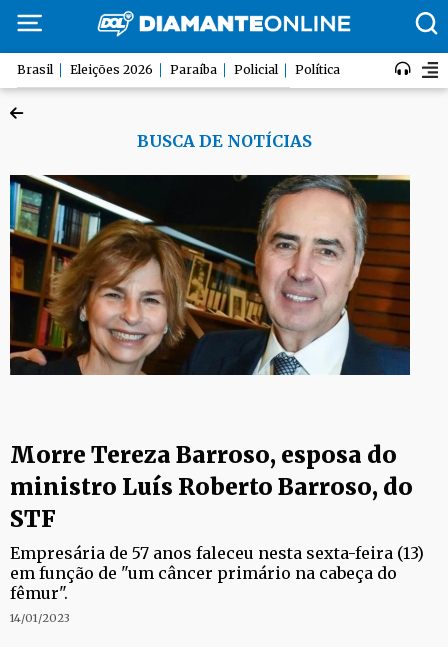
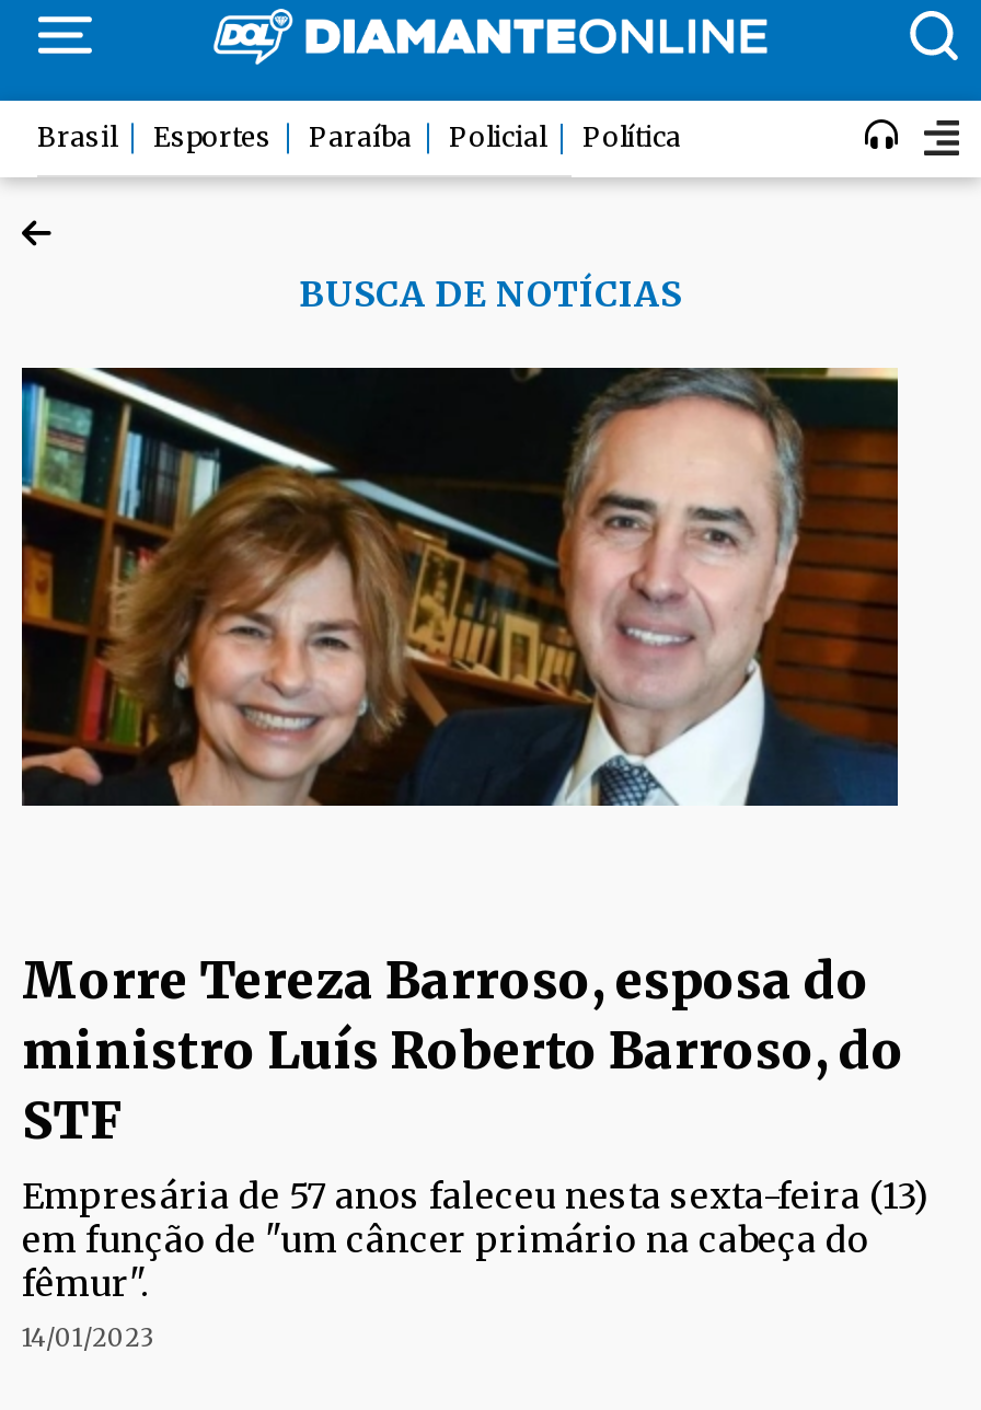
[70,62,153,77] Eleições 2026 -> [153,120,272,153] Esportes

